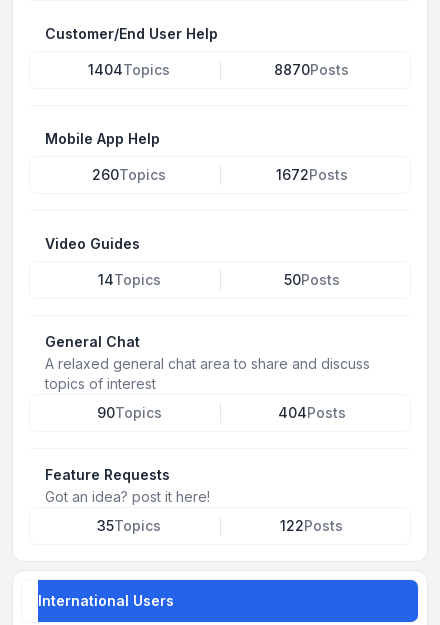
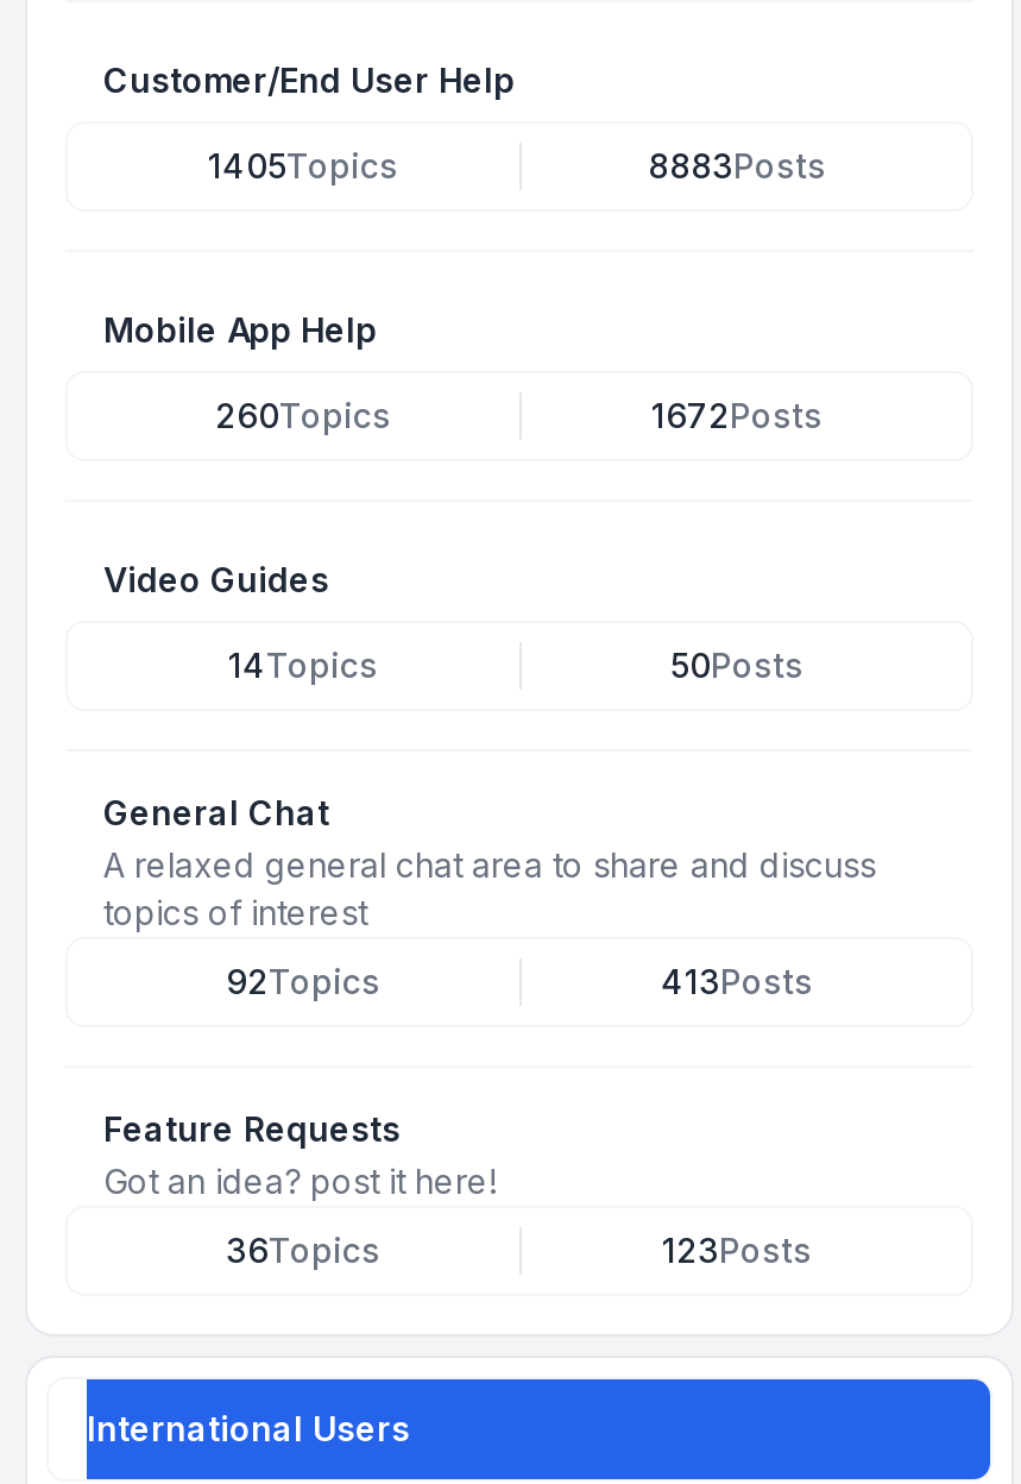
[88,61,170,78] 1404Topics -> [208,145,398,185] 1405Topics
[274,61,349,78] 8870Posts -> [648,145,826,185] 8883Posts
[96,404,161,421] 90Topics -> [226,961,380,1001] 92Topics
[277,404,345,421] 404Posts -> [661,961,813,1001] 413Posts
[97,517,161,534] 35Topics -> [226,1229,380,1270] 36Topics
[280,517,343,534] 122Posts -> [662,1229,812,1270] 123Posts

